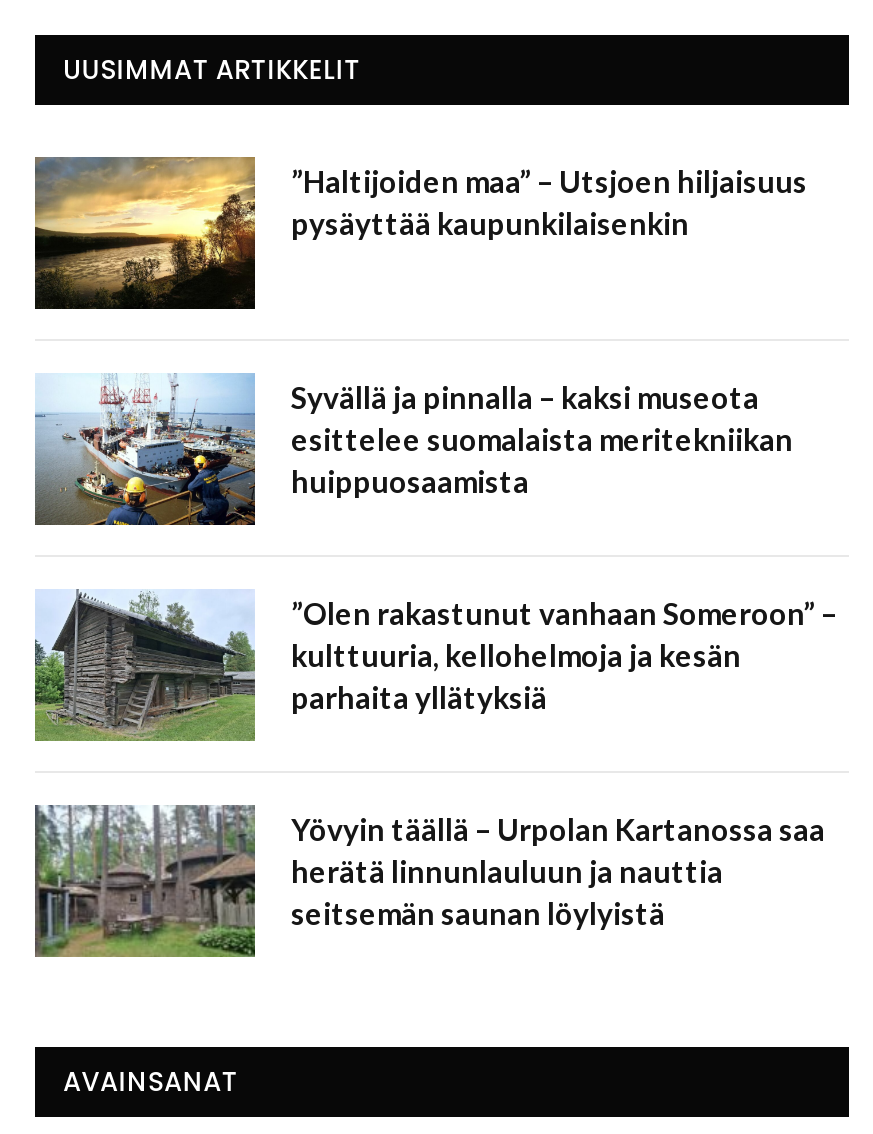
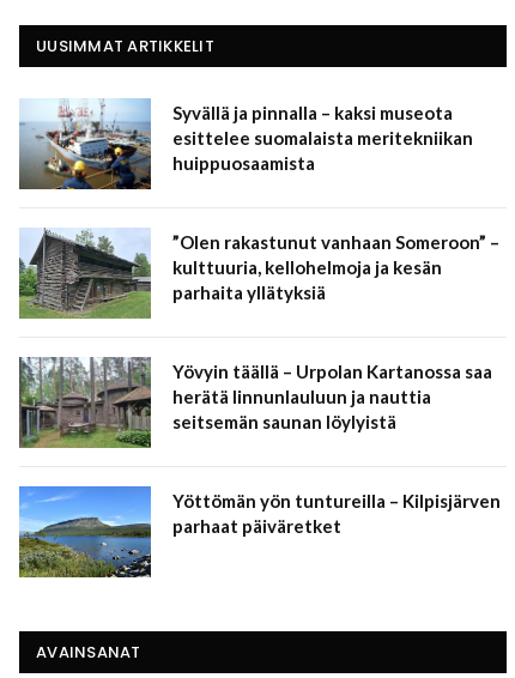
[33,155,807,311] [image] | ”Haltijoiden maa” – Utsjoen hiljaisuus | pysäyttää kaupunkilaisenkin -> none
moved [33,371,837,931] -> [18,97,499,432]: [image] | Syvällä ja pinnalla – kaksi museota | esittelee suomalaista meritekniikan | ... | herätä linnunlauluun ja nauttia | seitsemän saunan löylyistä
none -> [18,485,501,579] [image] | Yöttömän yön tuntureilla – Kilpisjärven | parhaat päiväretket

